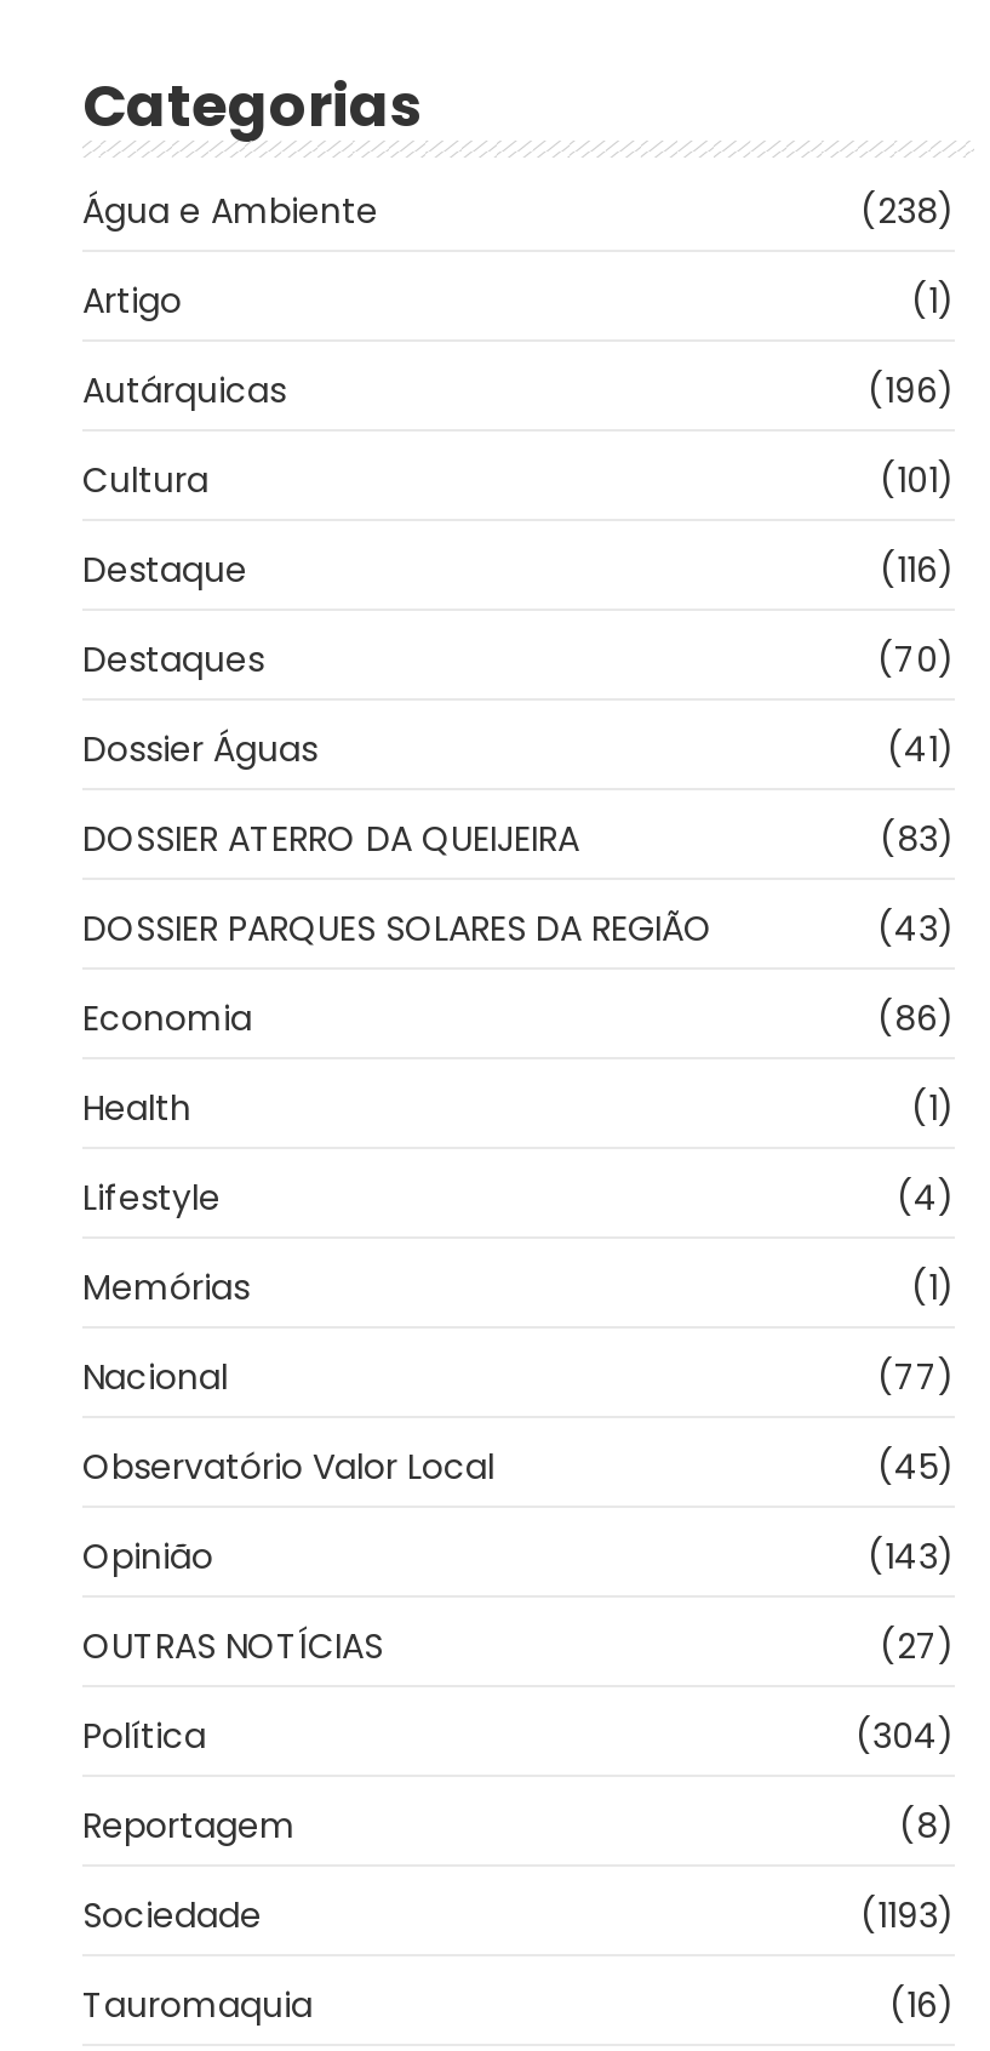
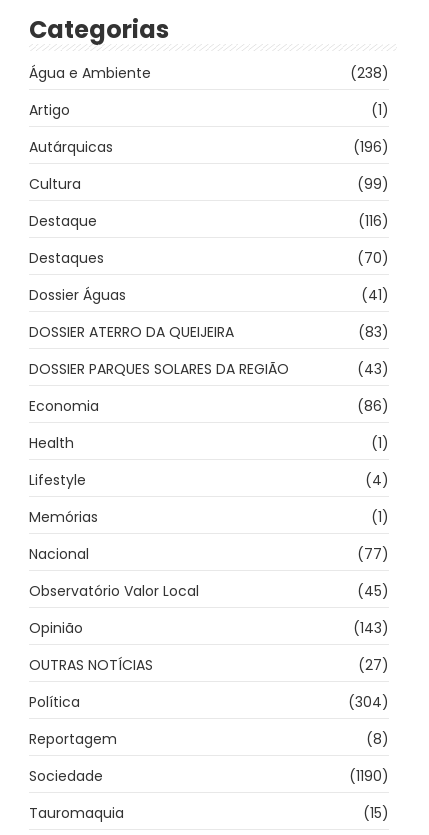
[870,457,955,505] (101) -> [353,174,389,194] (99)
[851,1892,955,1940] (1193) -> [345,766,389,786] (1190)
[880,1981,955,2030] (16) -> [359,803,389,823] (15)

